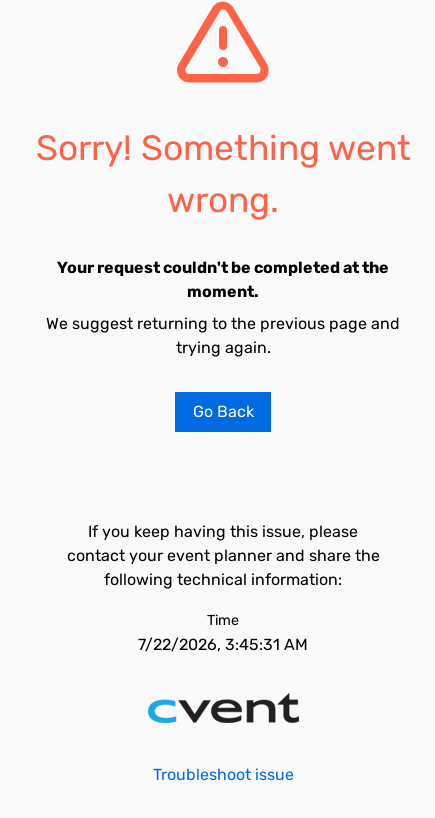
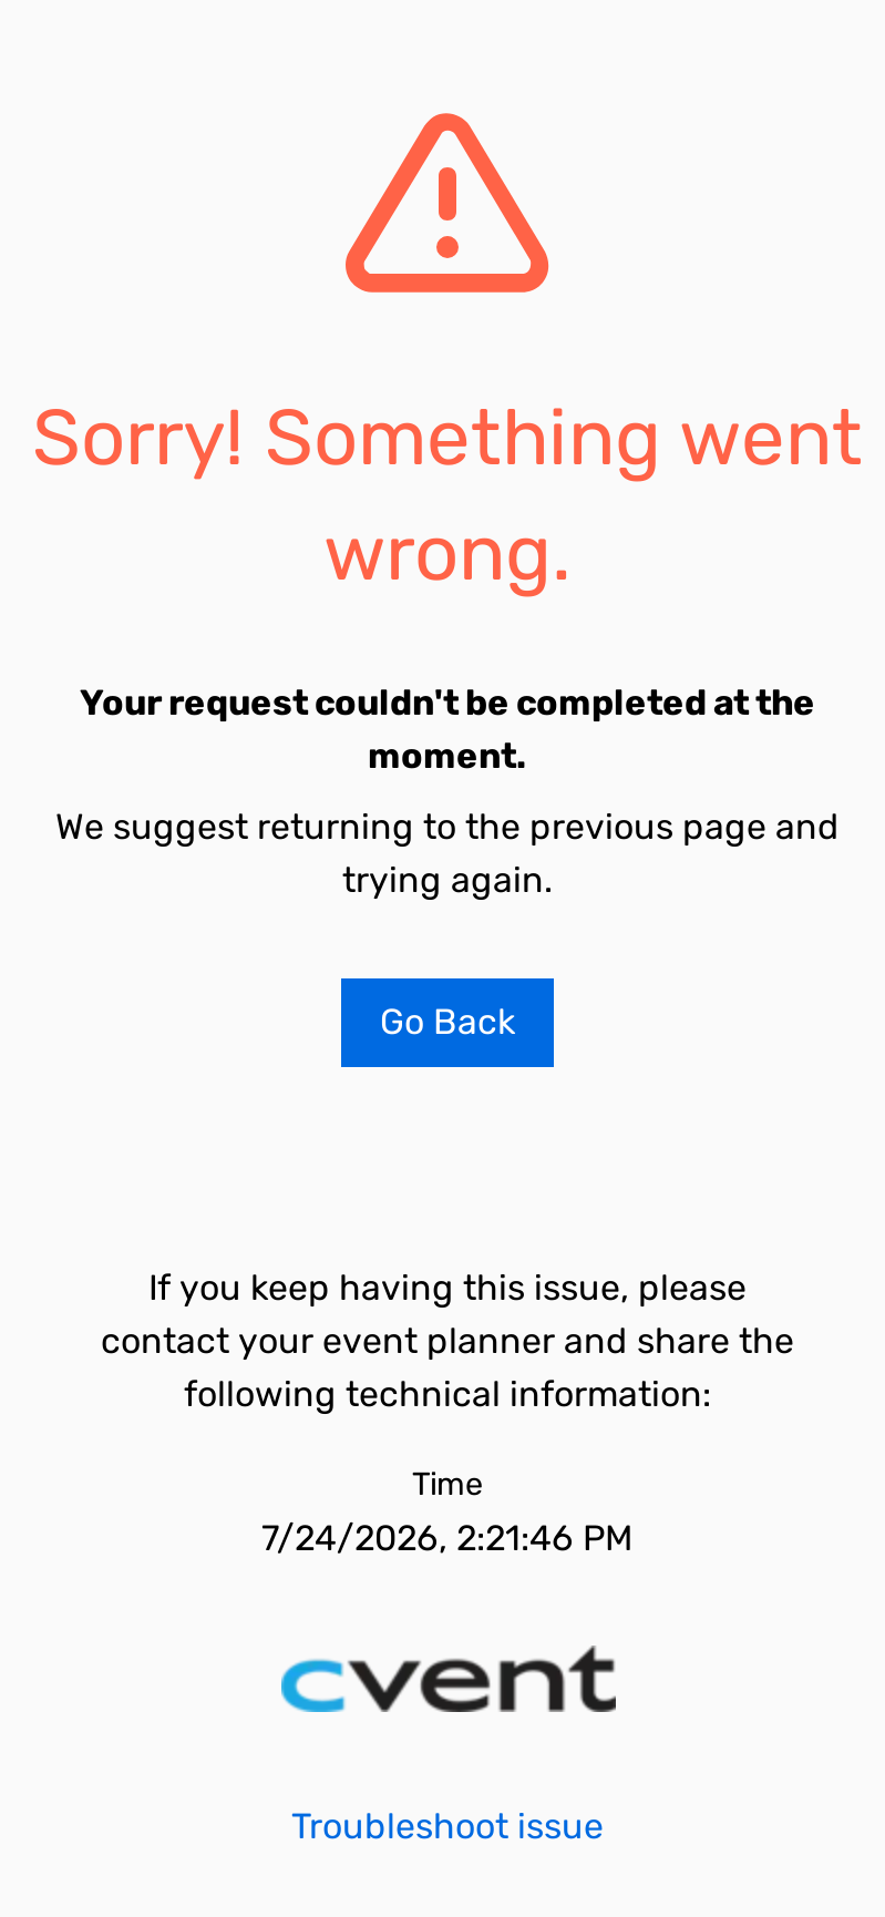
[138,635,308,654] 7/22/2026, 3:45:31 AM -> [261,1517,634,1559] 7/24/2026, 2:21:46 PM

